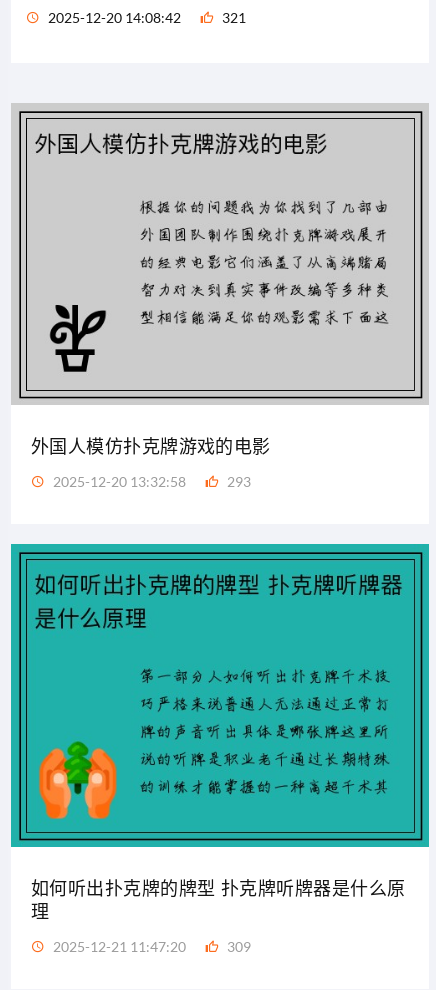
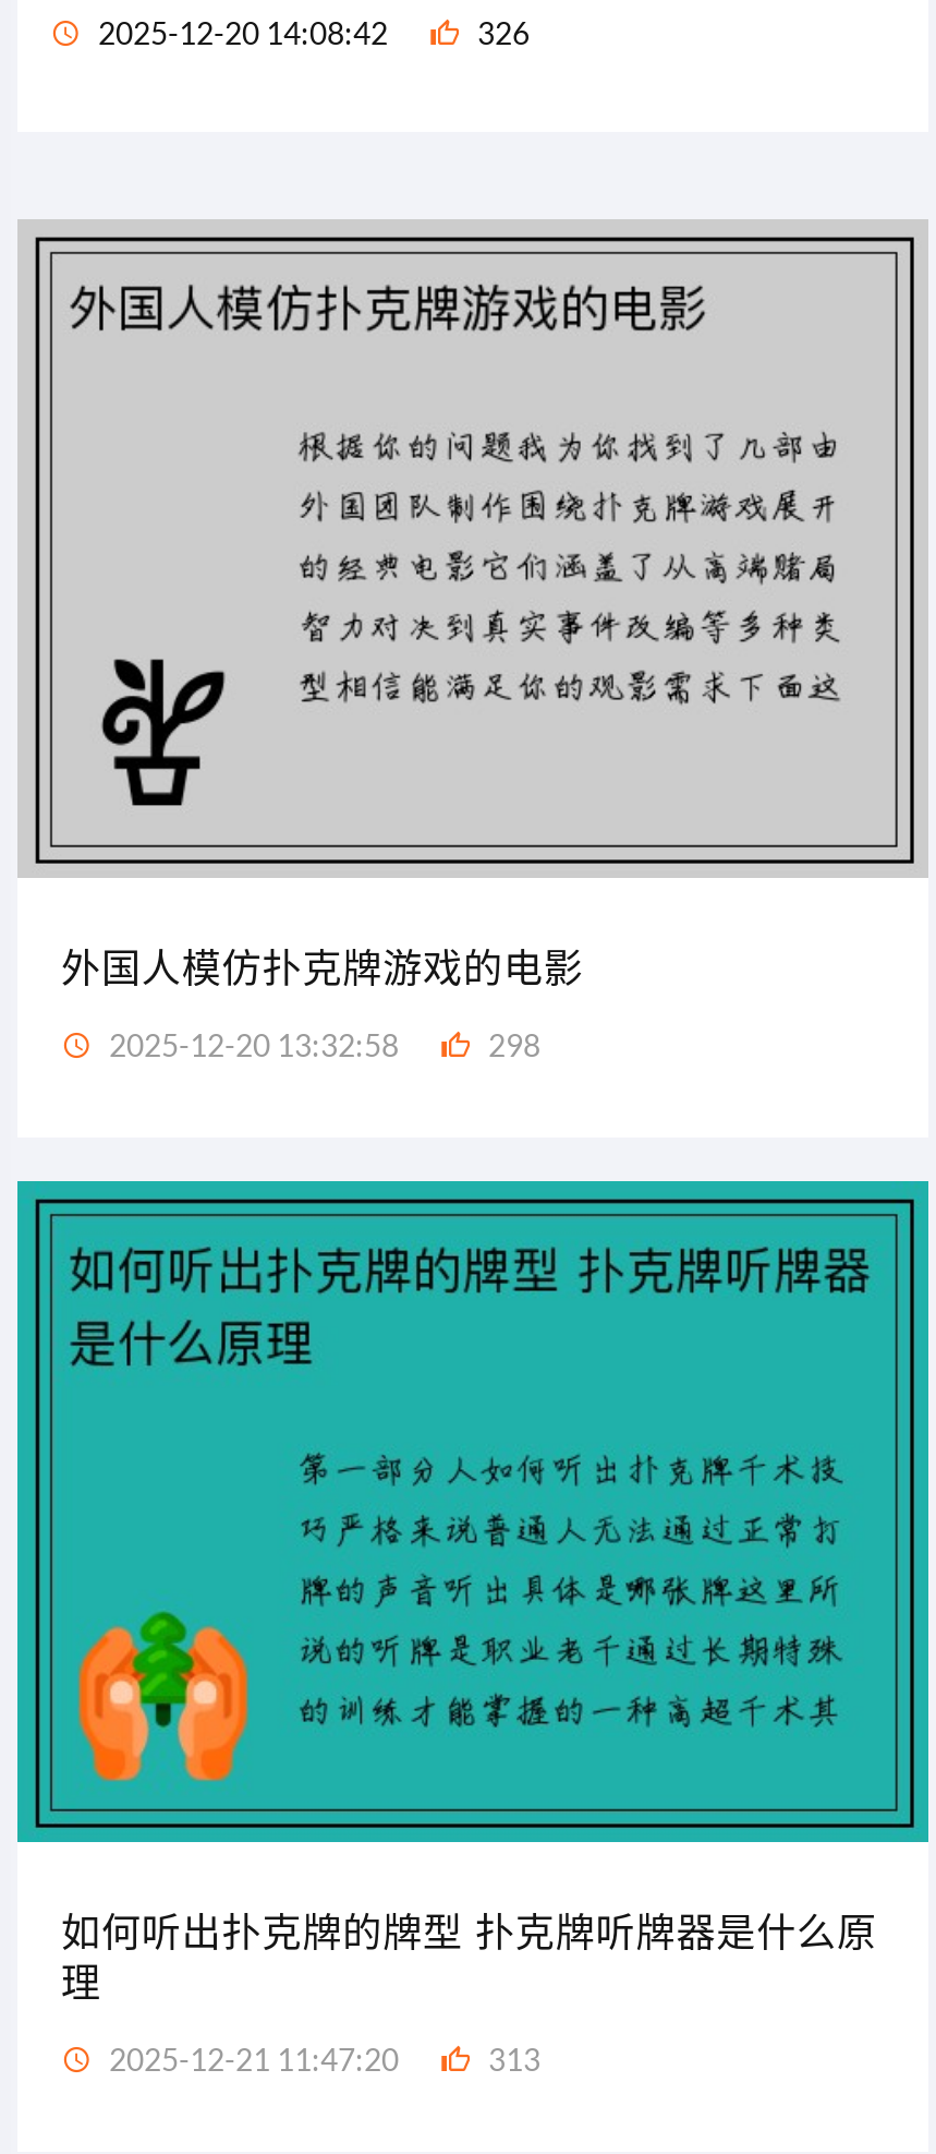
[222,9,246,26] 321 -> [477,14,530,51] 326
[227,473,251,490] 293 -> [488,1027,540,1064] 298
[227,938,251,955] 309 -> [488,2041,540,2078] 313

